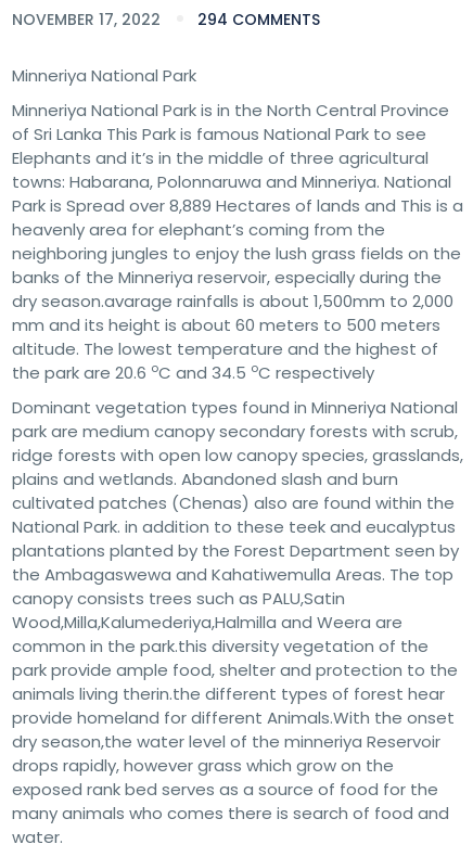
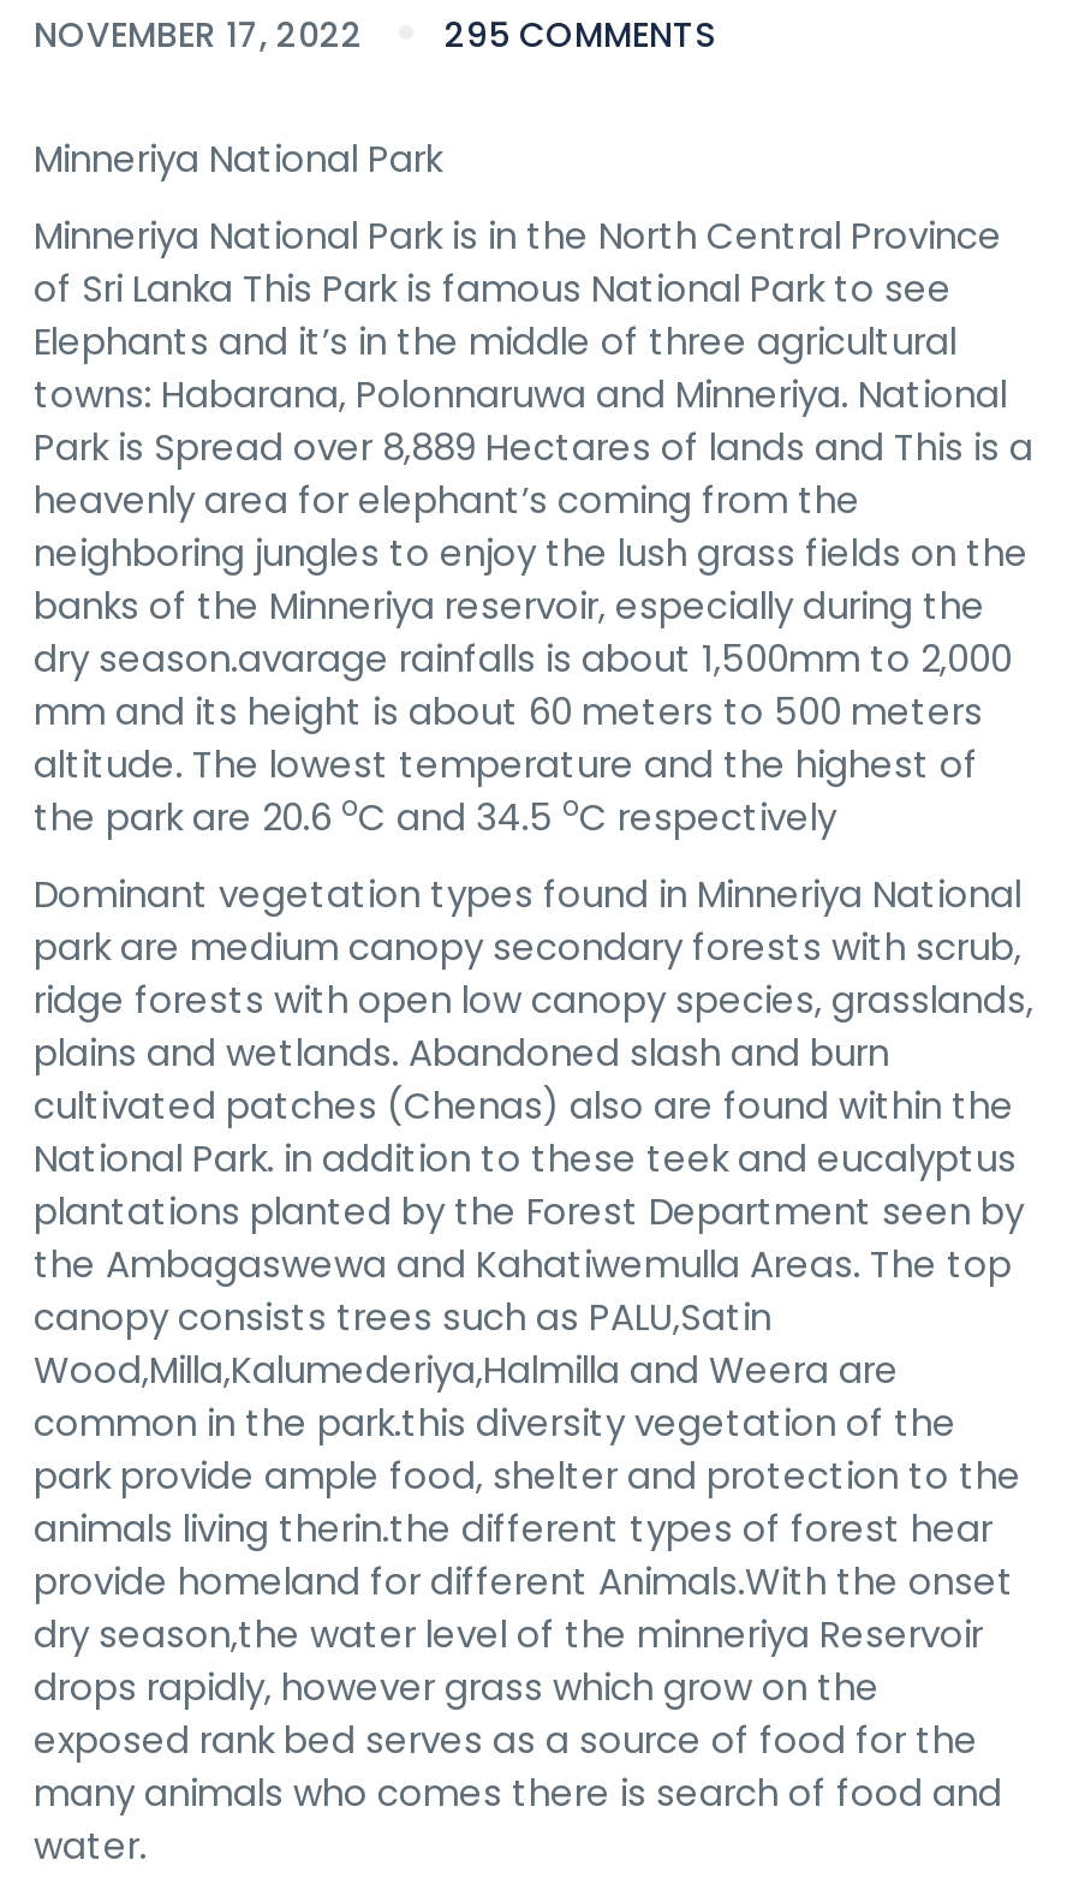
[12,9,320,30] NOVEMBER 17, 2022 294 COMMENTS -> [34,11,714,59] NOVEMBER 17, 2022 295 COMMENTS

